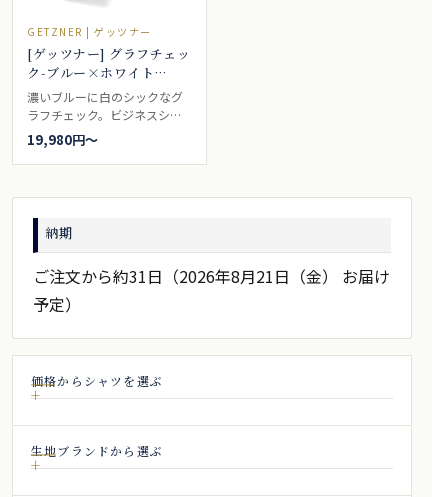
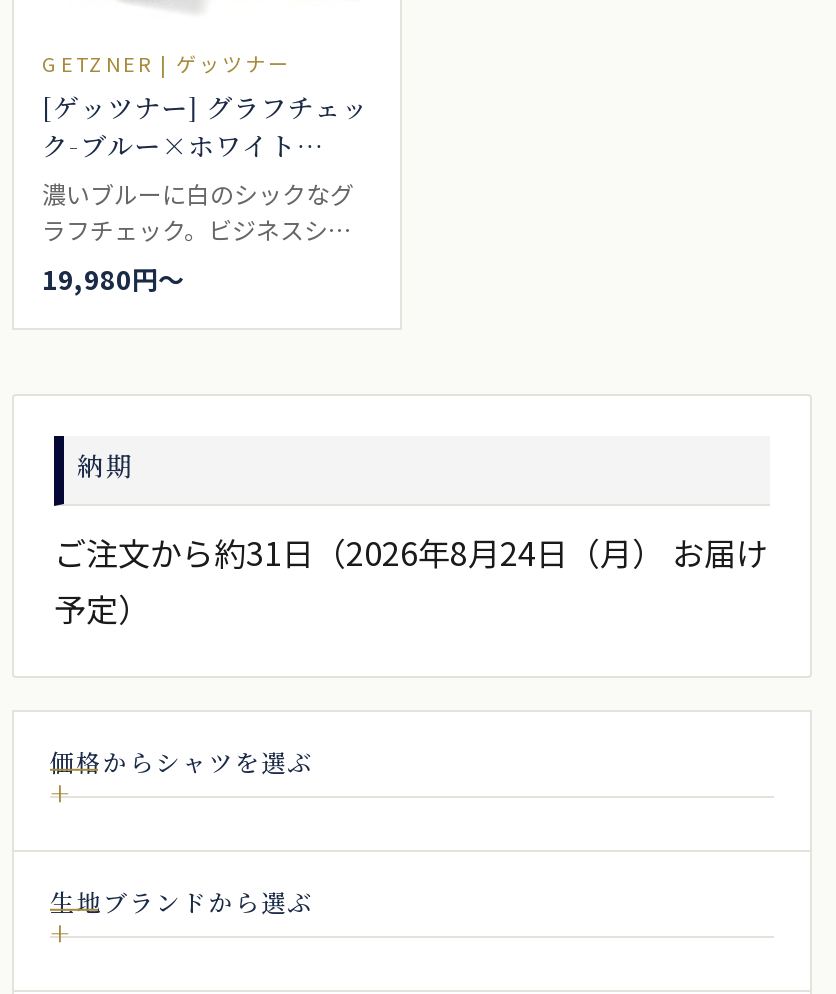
[33,264,390,288] ご注文から約31日（2026年8月21日（金） お届け -> [54,528,768,576] ご注文から約31日（2026年8月24日（月） お届け

